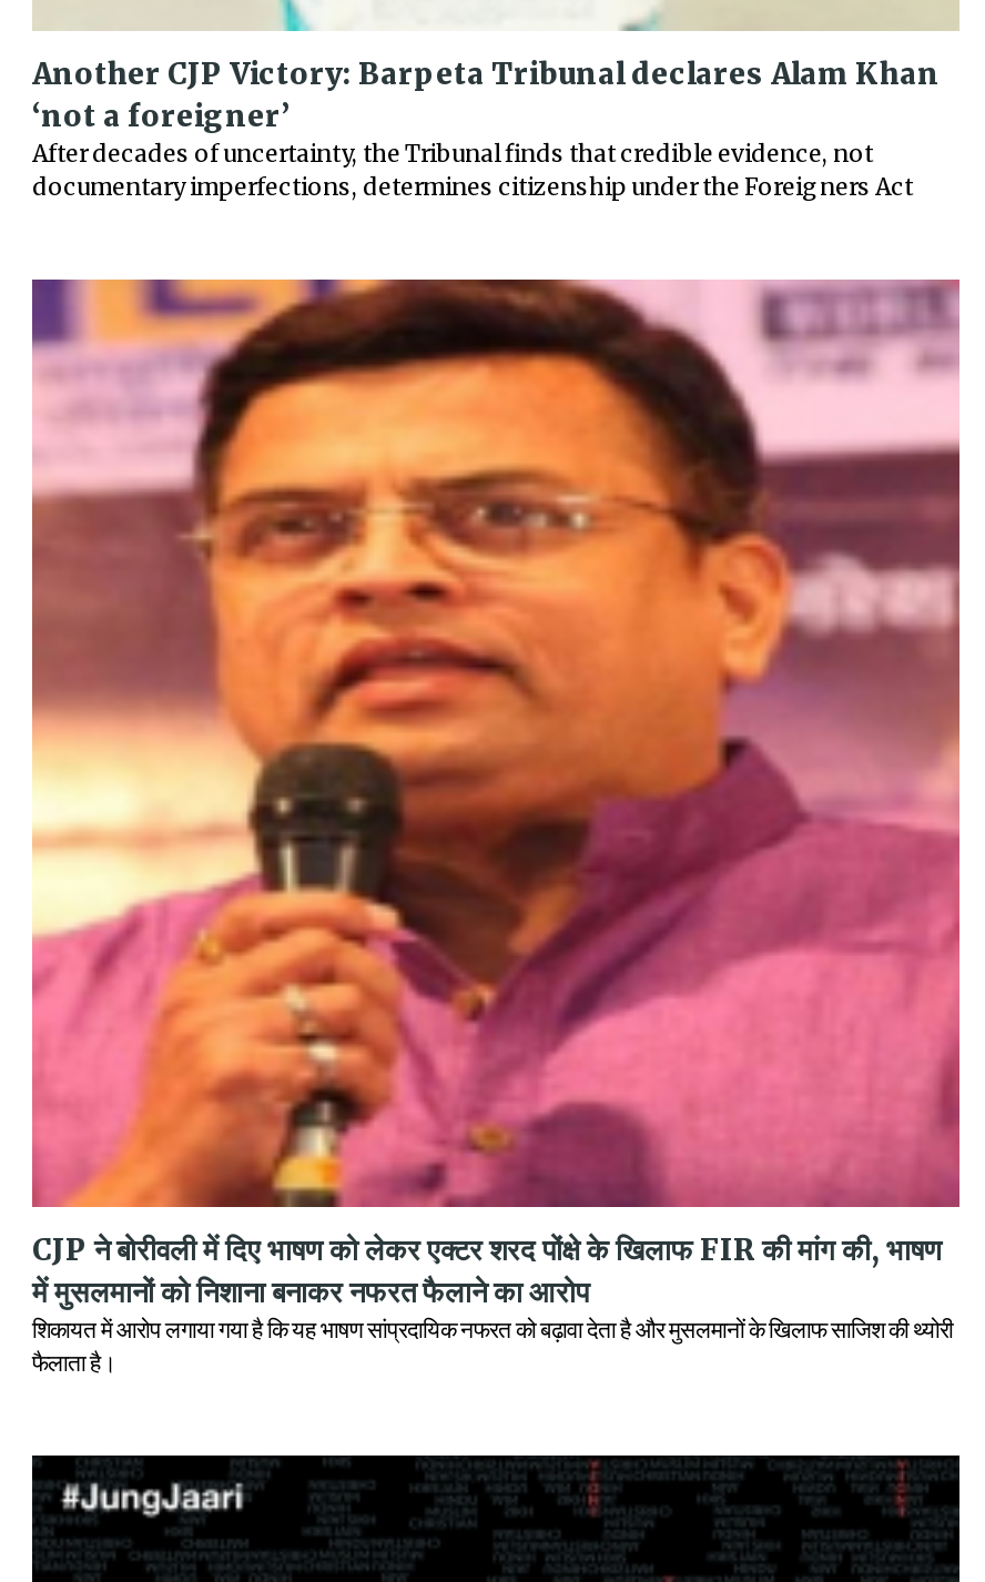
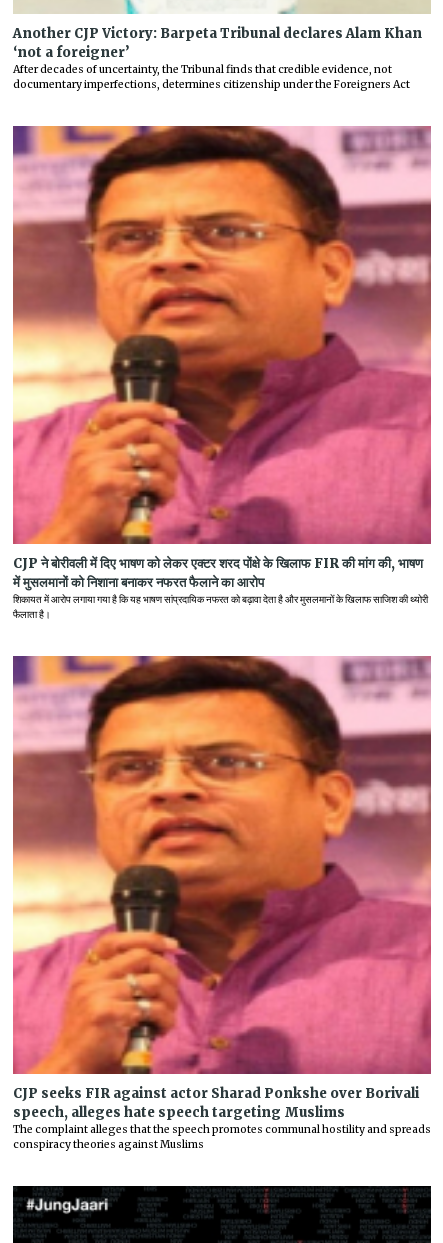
none -> [13,1085,431,1151] CJP seeks FIR against actor Sharad Ponkshe over Borivali | speech, alleges hate speech targeting Muslims | The complaint alleges that the speech promotes communal hostility and spreads | conspiracy theories against Muslims

